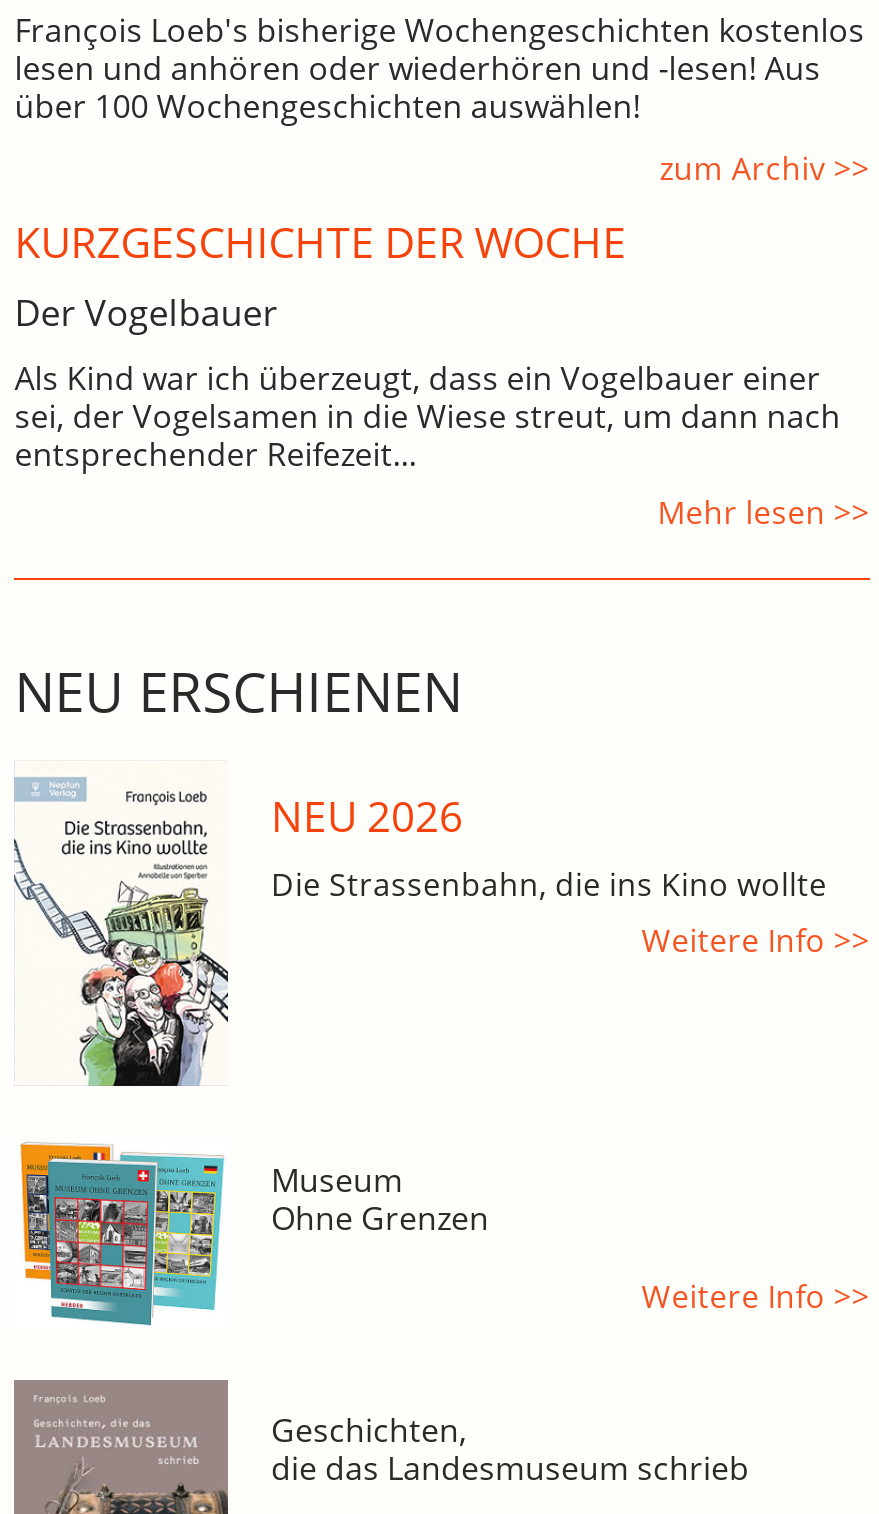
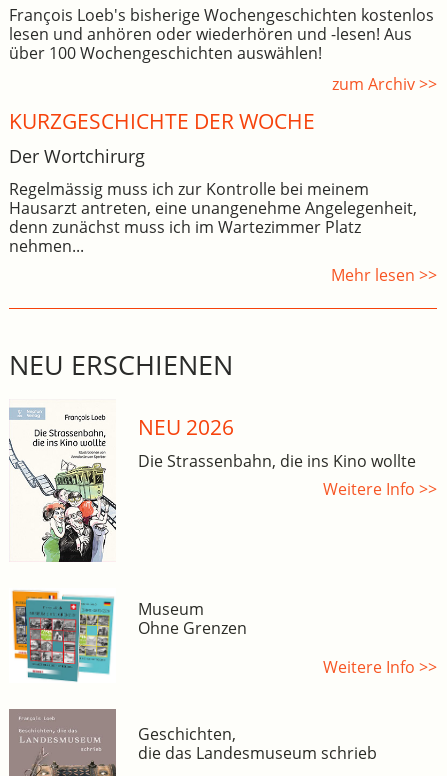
[14,288,840,475] Der Vogelbauer | Als Kind war ich überzeugt, dass ein Vogelbauer einer | sei, der Vogelsamen in die Wiese streut, um dann nach | entsprechender Reifezeit... -> [9,144,417,257] Der Wortchirurg | Regelmässig muss ich zur Kontrolle bei meinem | Hausarzt antreten, eine unangenehme Angelegenheit, | denn zunächst muss ich im Wartezimmer Platz | nehmen...

